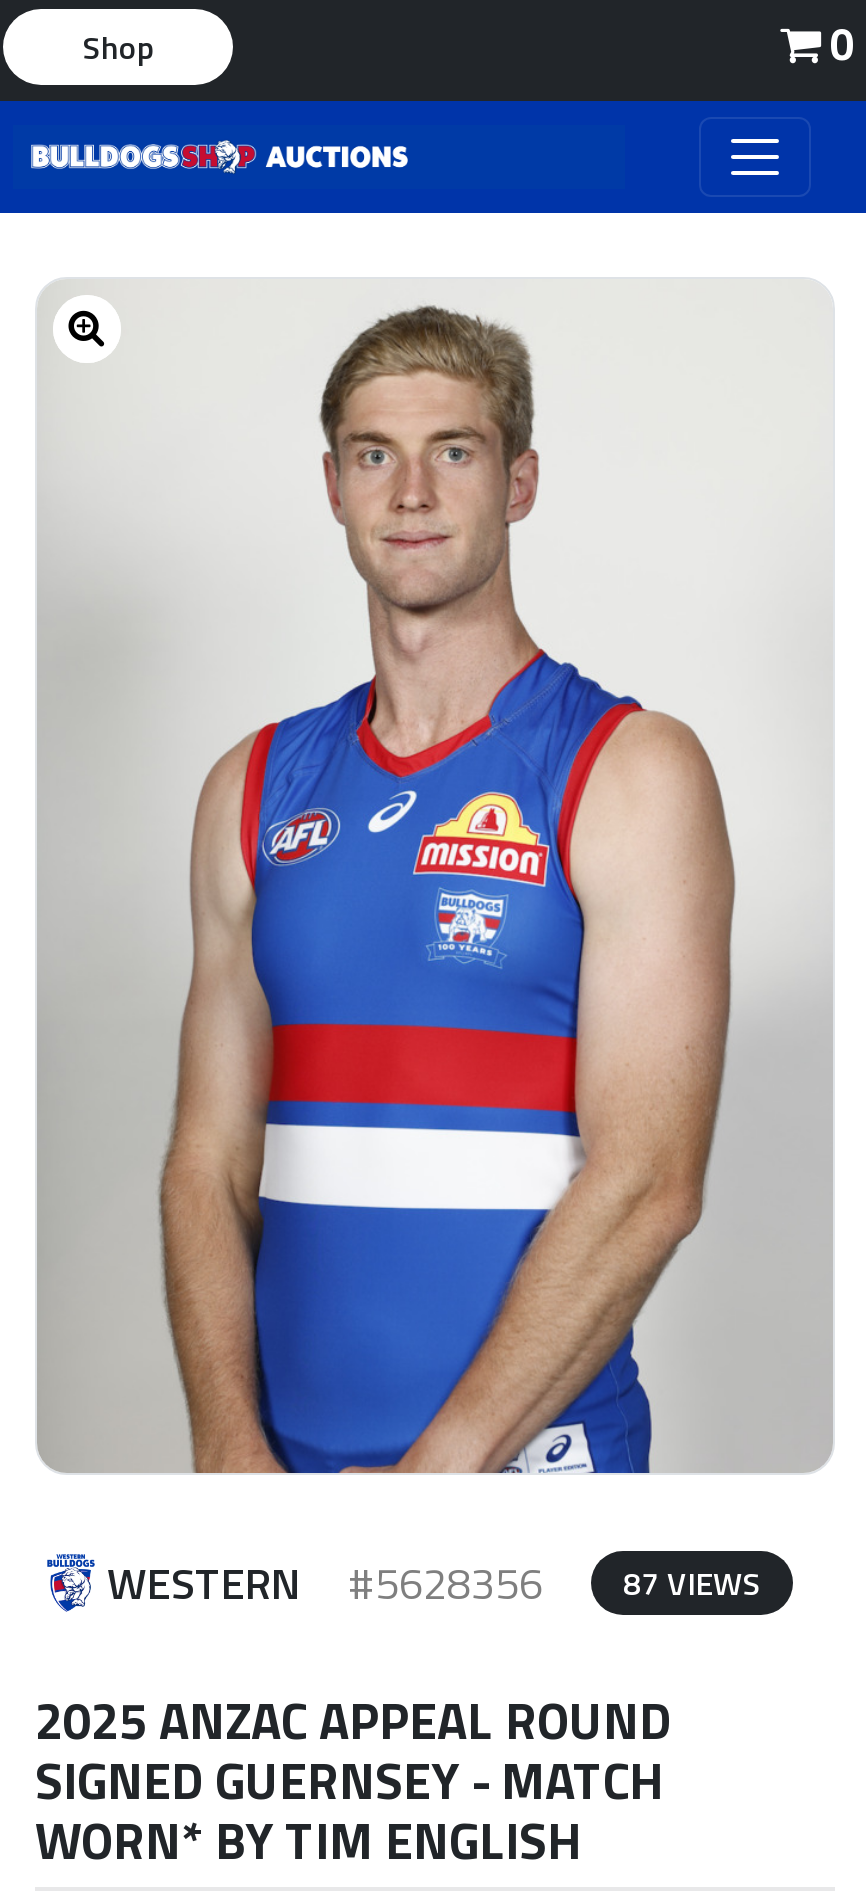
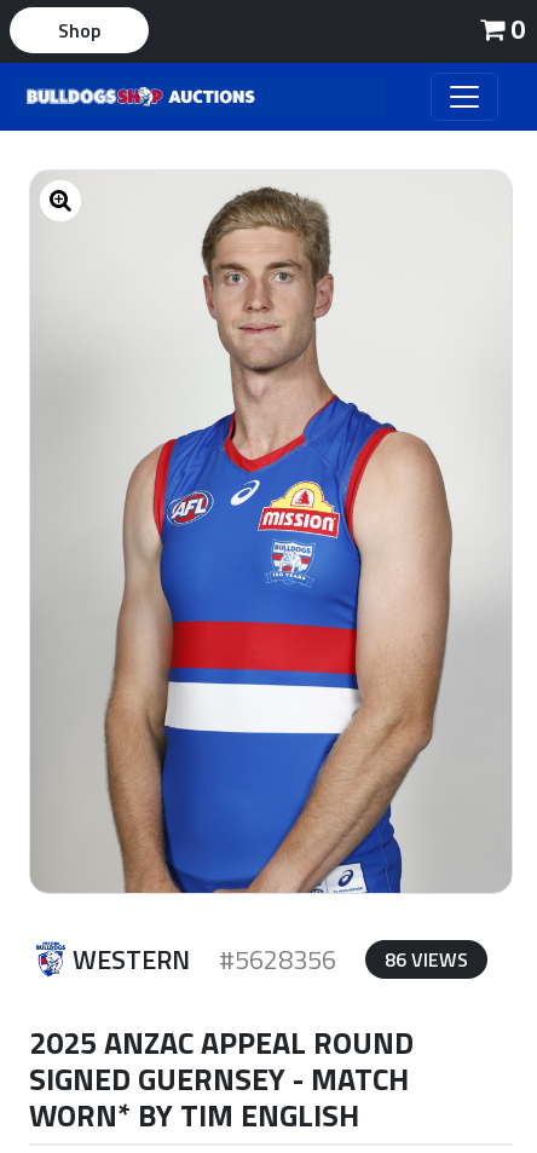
[107,1548,761,1614] WESTERN #5628356 87 VIEWS -> [73,938,468,978] WESTERN #5628356 86 VIEWS

